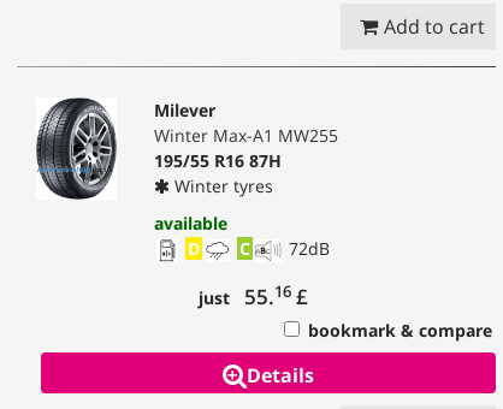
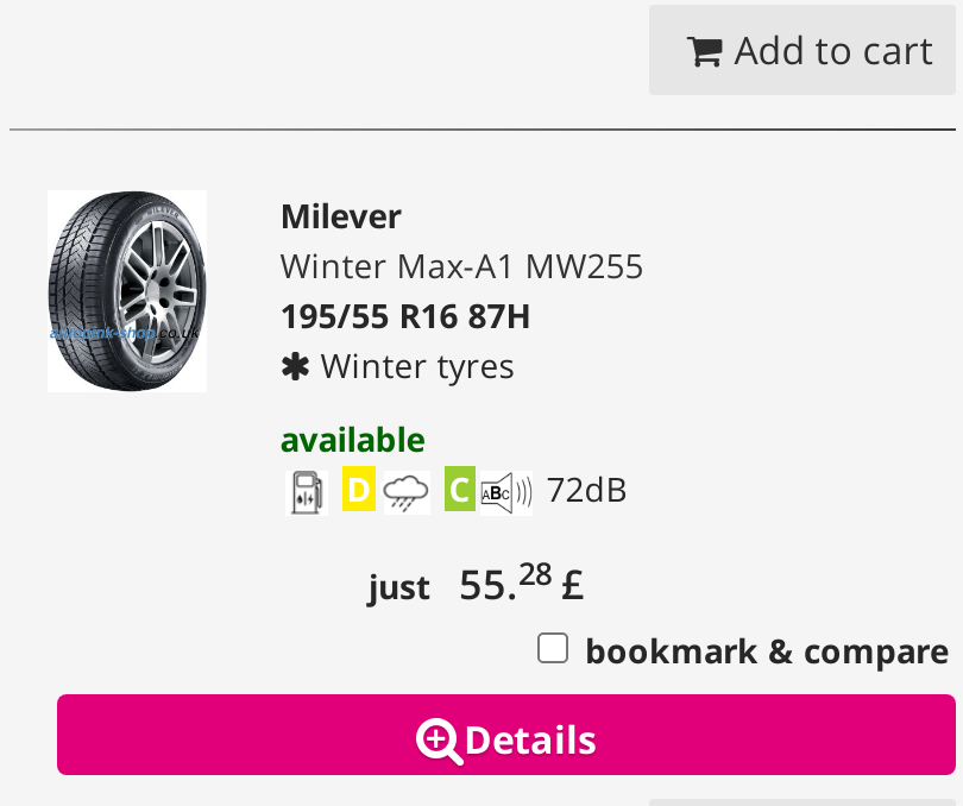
[199,280,308,310] just 55.16 £ -> [369,550,585,611] just 55.28 £

